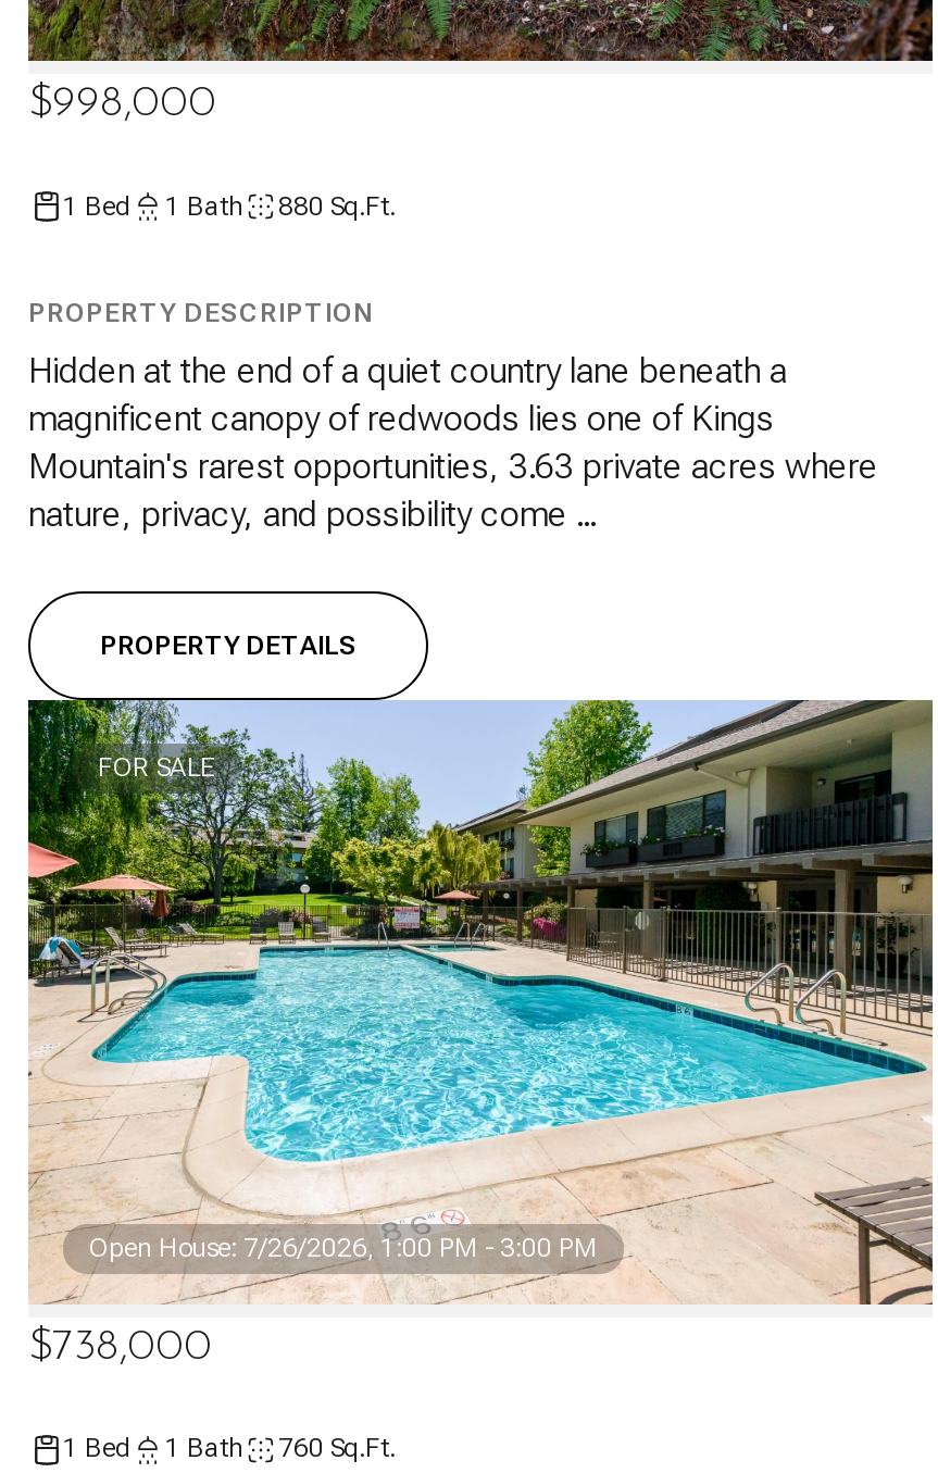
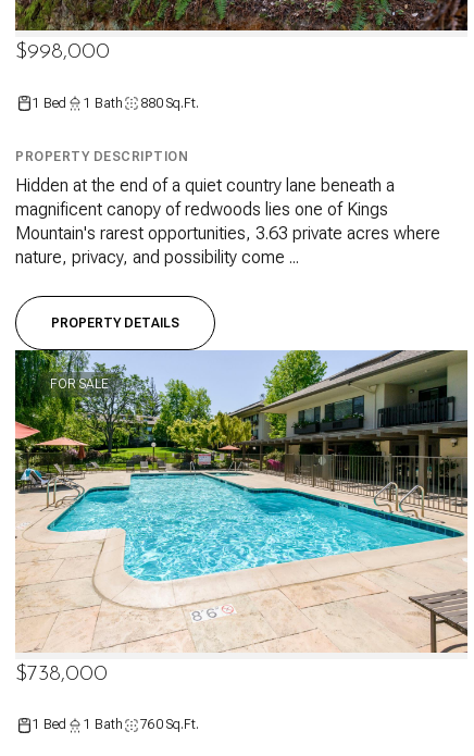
[89,1232,598,1263] Open House: 7/26/2026, 1:00 PM - 3:00 PM -> none

